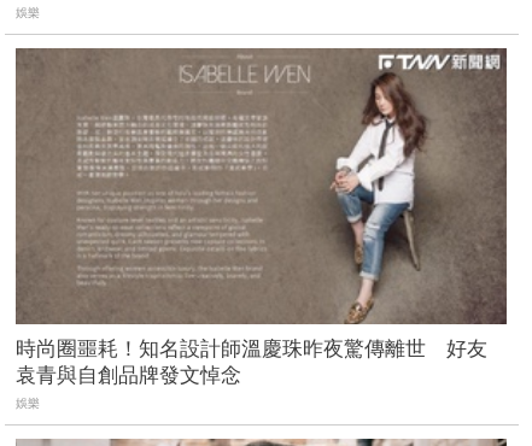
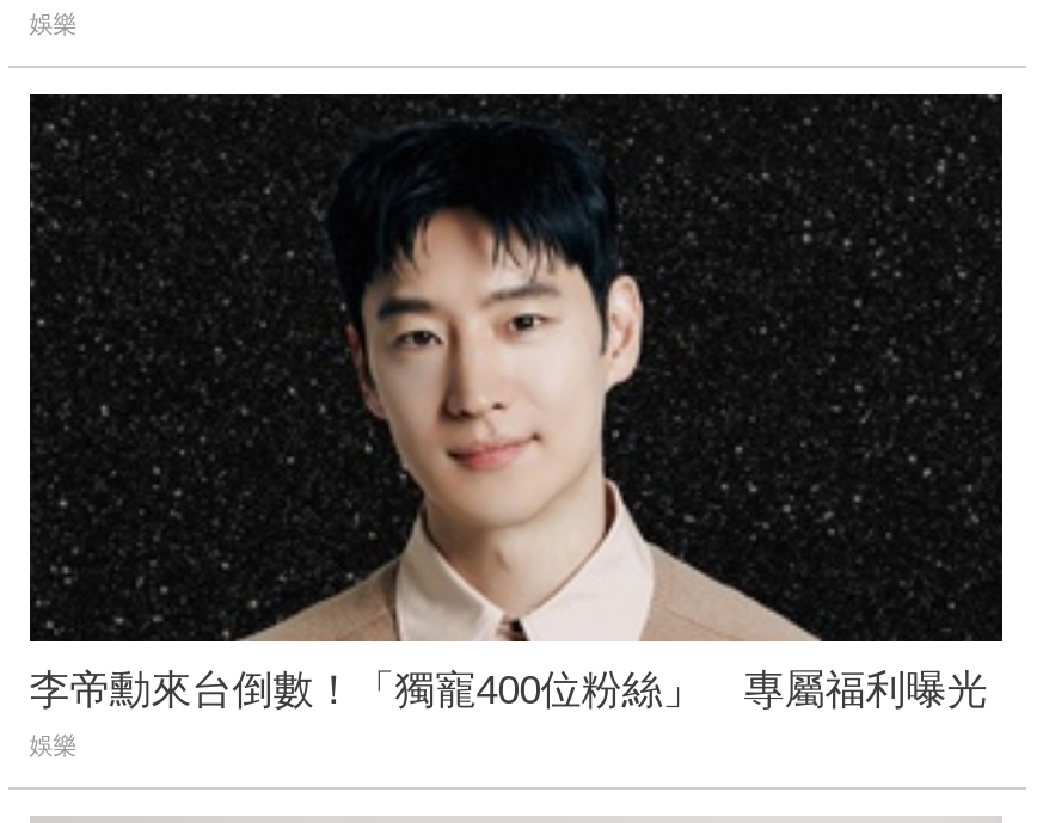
[14,48,508,387] [image] | 時尚圈噩耗！知名設計師溫慶珠昨夜驚傳離世 好友 | 袁青與自創品牌發文悼念 -> [27,93,1002,714] [image] | 李帝勳來台倒數！「獨寵400位粉絲」 專屬福利曝光

